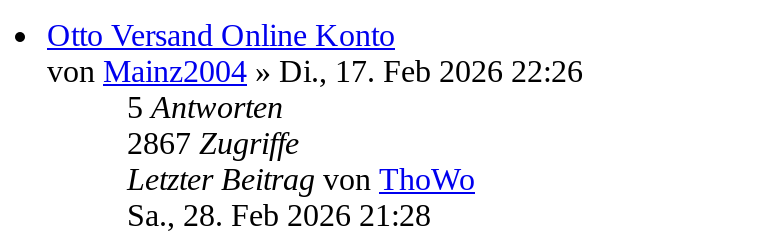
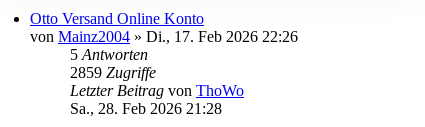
[127,126,299,160] 2867 Zugriffe -> [70,64,156,81] 2859 Zugriffe

